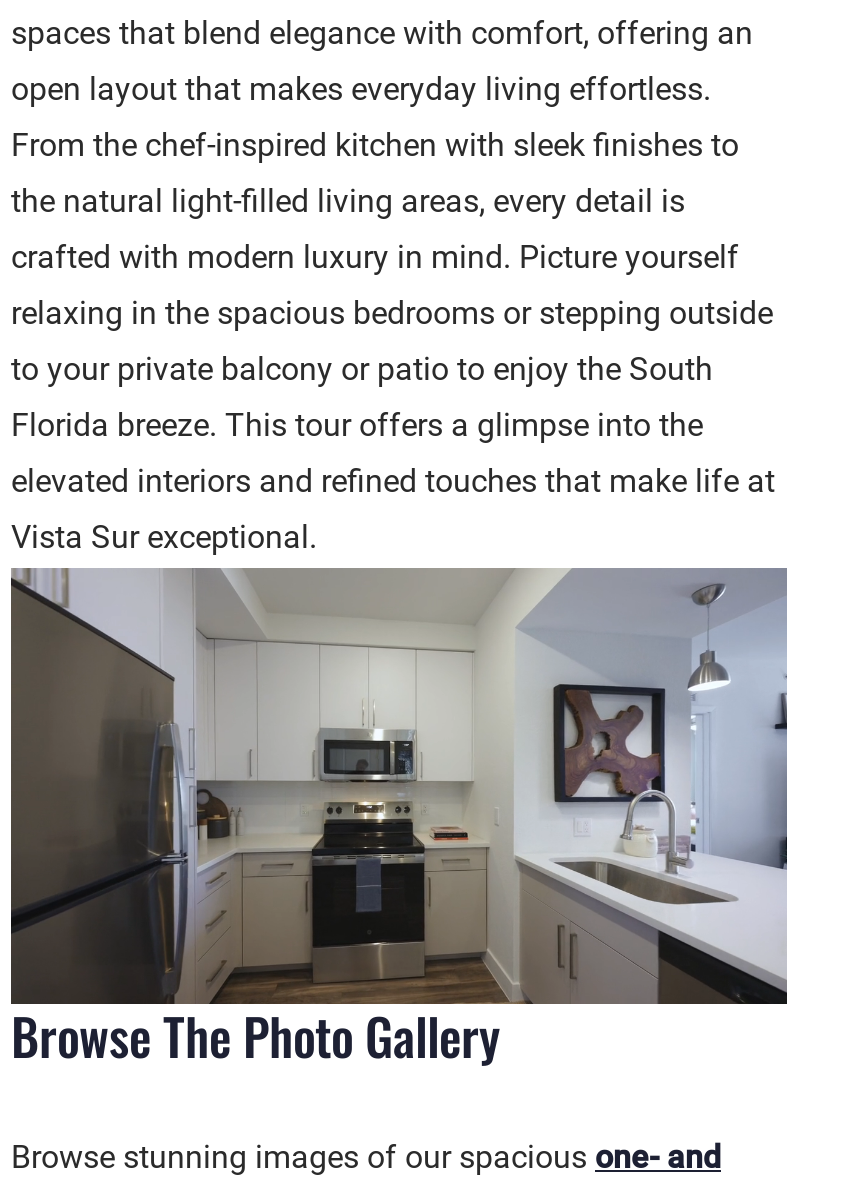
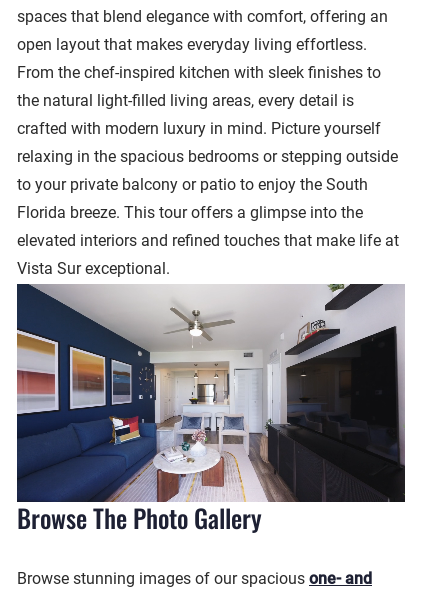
[9,566,787,1004] [image] -> [16,284,406,502] [image]

